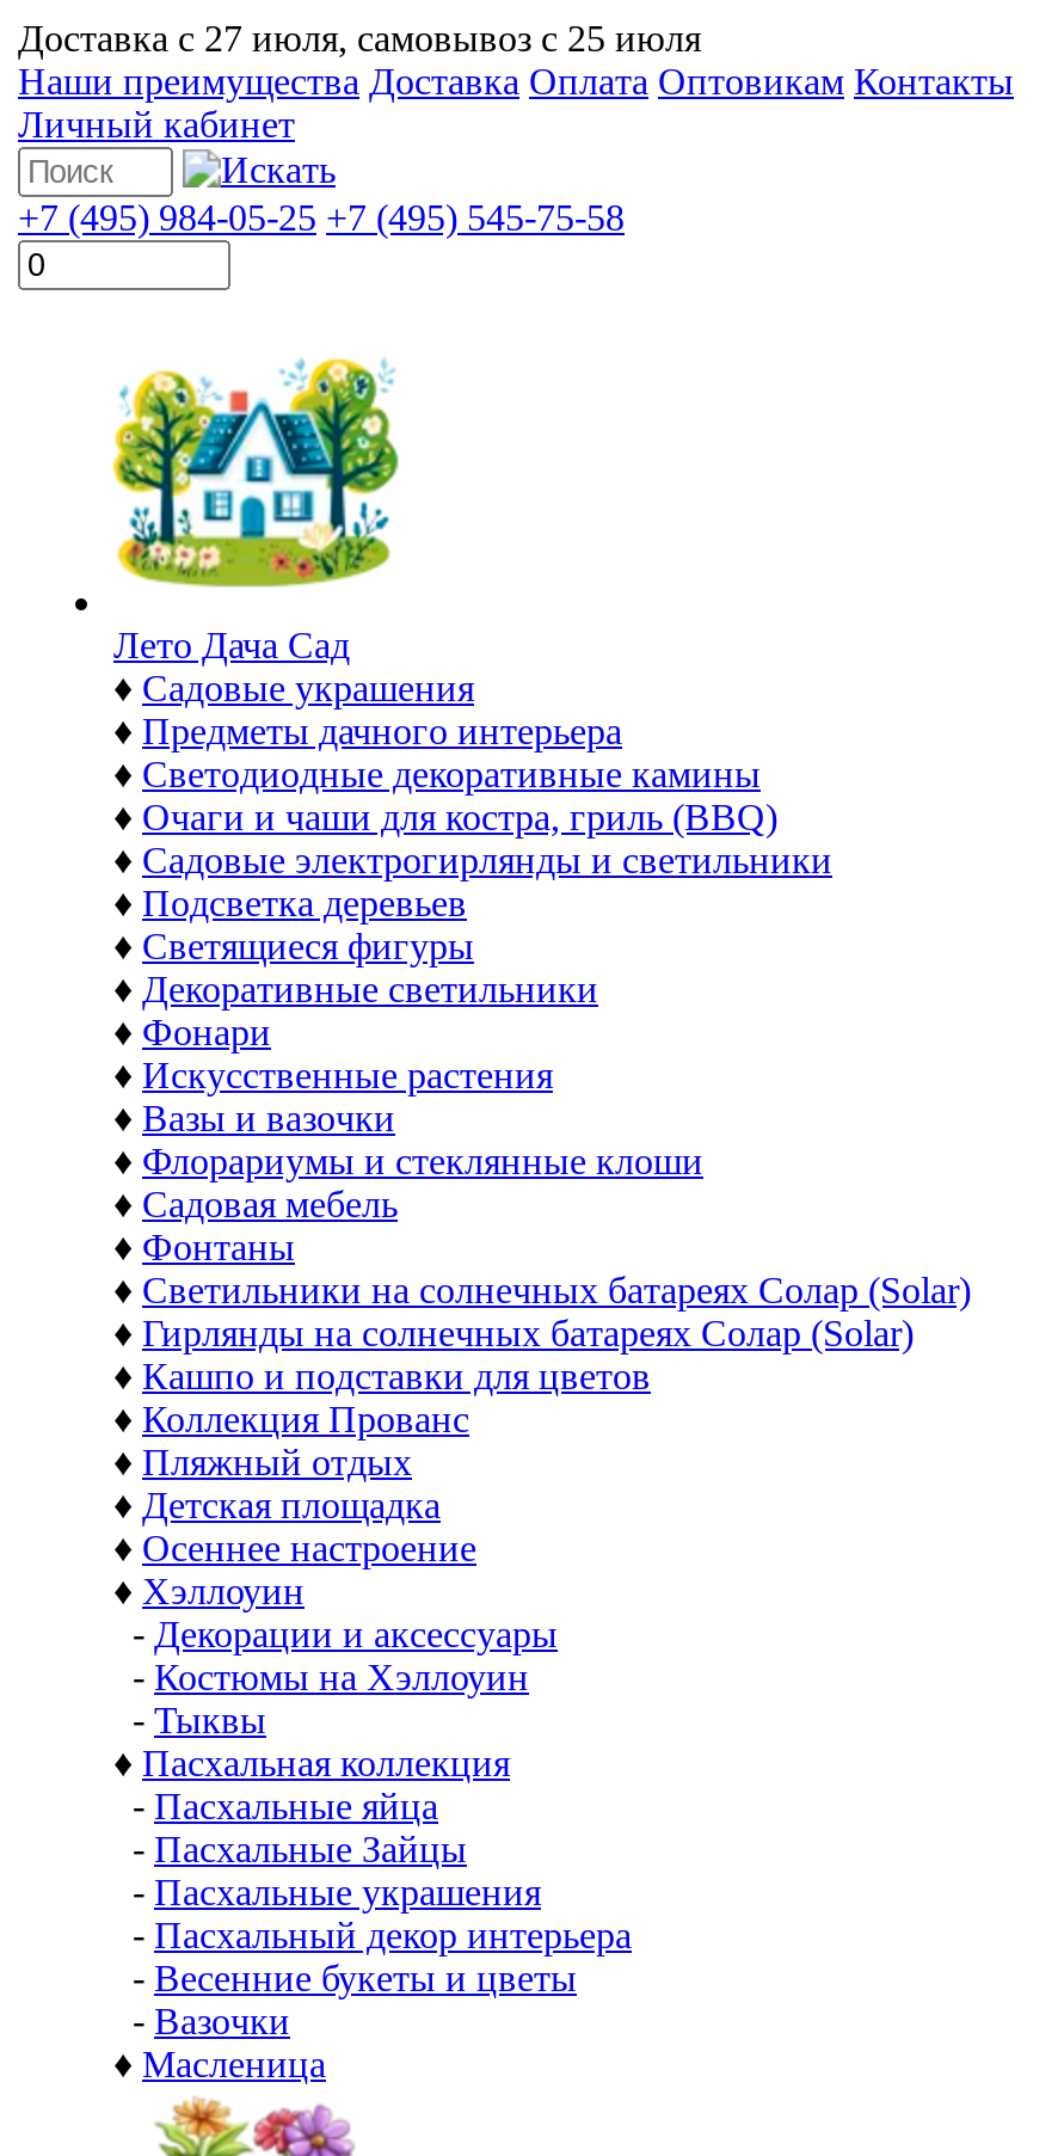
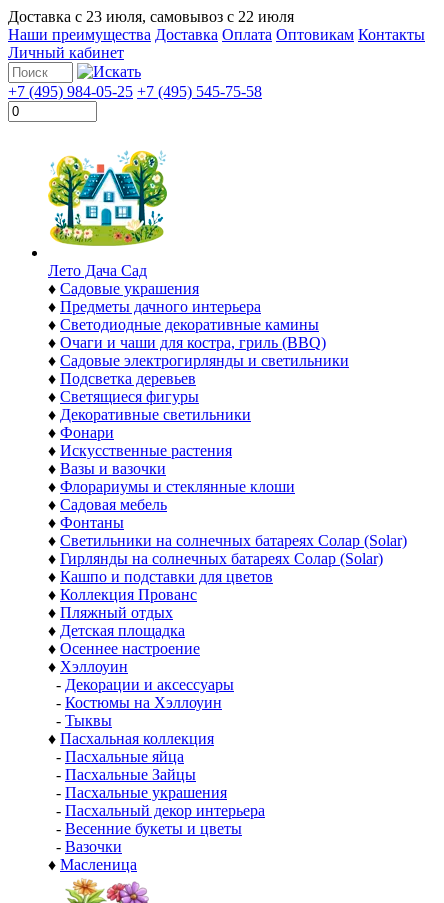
[18,18,701,59] Доставка с 27 июля, самовывоз с 25 июля -> [8,8,294,25] Доставка с 23 июля, самовывоз с 22 июля

